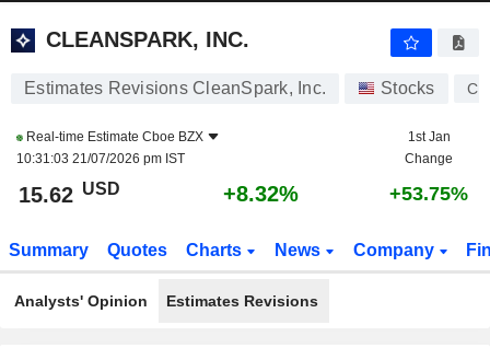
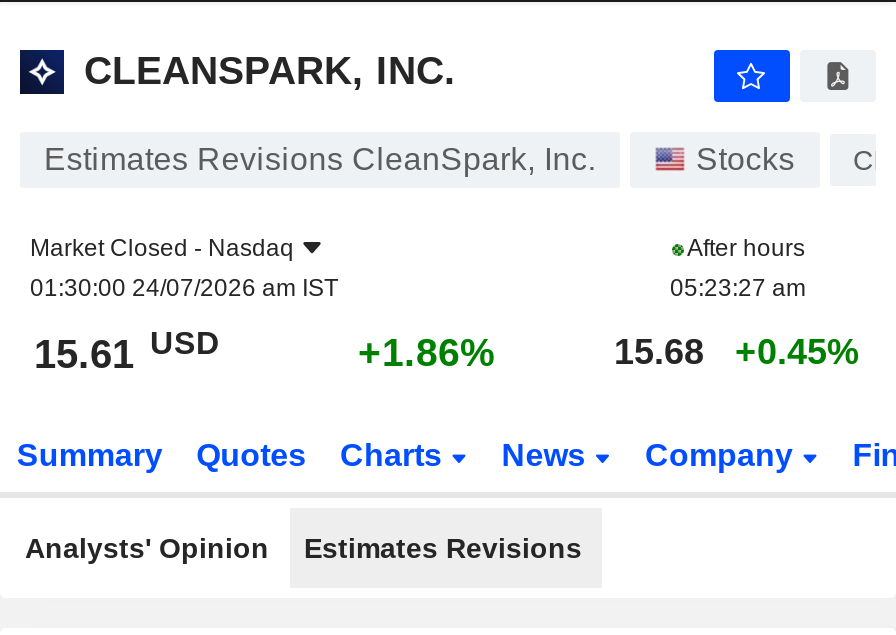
[16,129,203,166] Real-time Estimate Cboe BZX | 10:31:03 21/07/2026 pm IST -> [30,234,338,302] Market Closed - Nasdaq | 01:30:00 24/07/2026 am IST
[405,129,453,166] 1st Jan | Change -> [670,234,806,302] After hours | 05:23:27 am
[19,179,468,207] 15.62 USD | +8.32% | +53.75% -> [34,325,859,376] 15.61 USD | +1.86% | 15.68 | +0.45%

